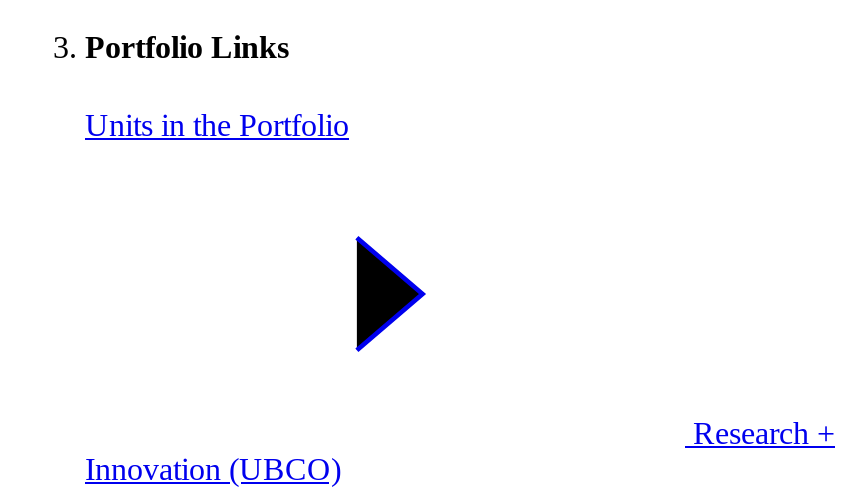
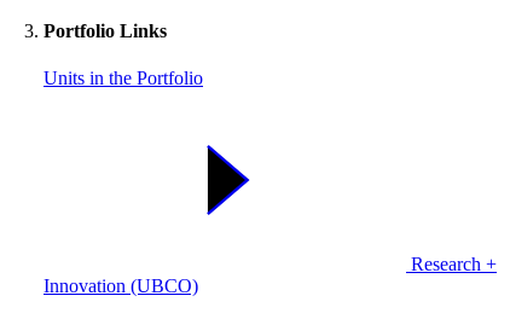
[341,234,427,354] [image] -> [207,144,257,216] [image]

